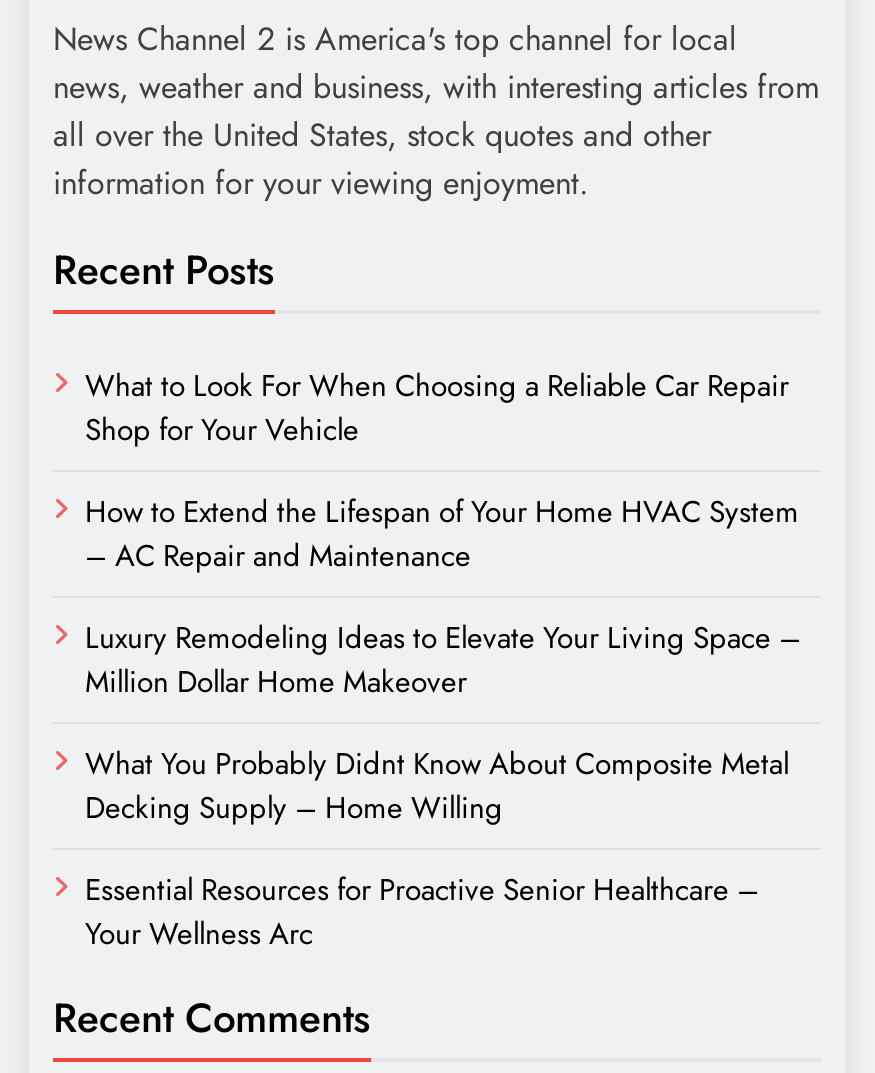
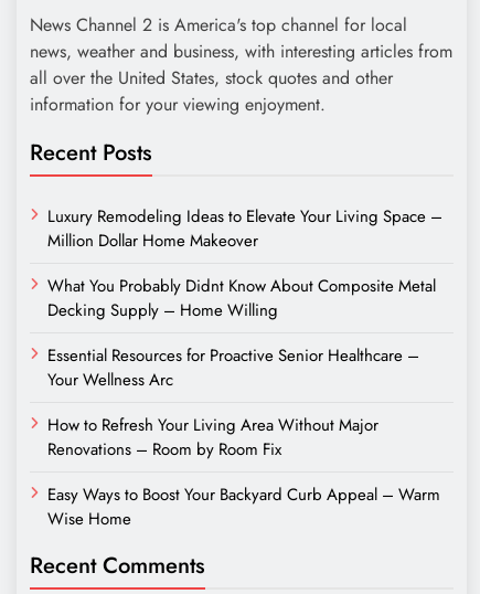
[85,364,799,578] What to Look For When Choosing a Reliable Car Repair | Shop for Your Vehicle | How to Extend the Lifespan of Your Home HVAC System | – AC Repair and Maintenance -> none
moved [85,616,801,956] -> [47,204,442,392]: Luxury Remodeling Ideas to Elevate Your Living Space – | Million Dollar Home Makeover | What You Probably Didnt Know About Composite Metal | Decking Supply – Home Willing | Essential Resources for Proactive Senior Healthcare – | Your Wellness Arc
none -> [47,413,440,531] How to Refresh Your Living Area Without Major | Renovations – Room by Room Fix | Easy Ways to Boost Your Backyard Curb Appeal – Warm | Wise Home

